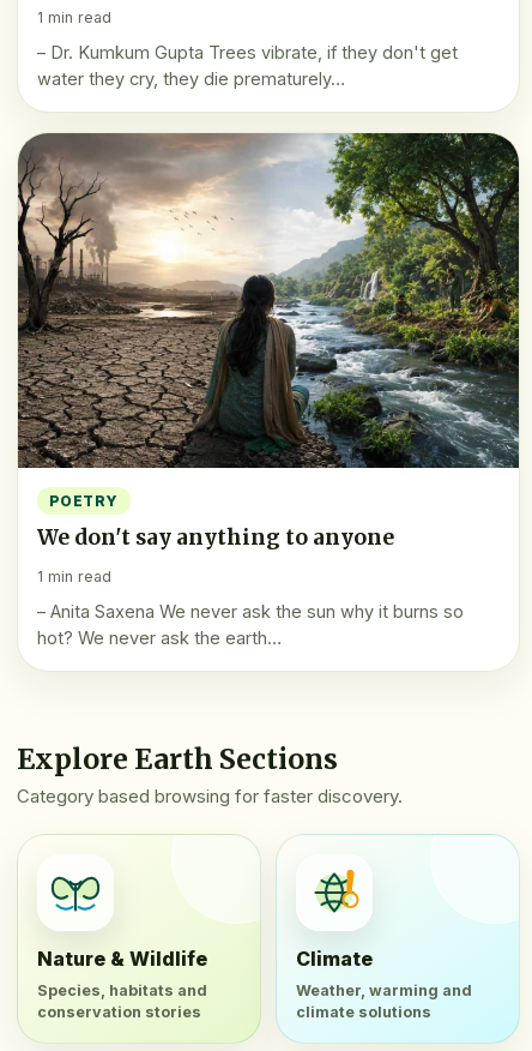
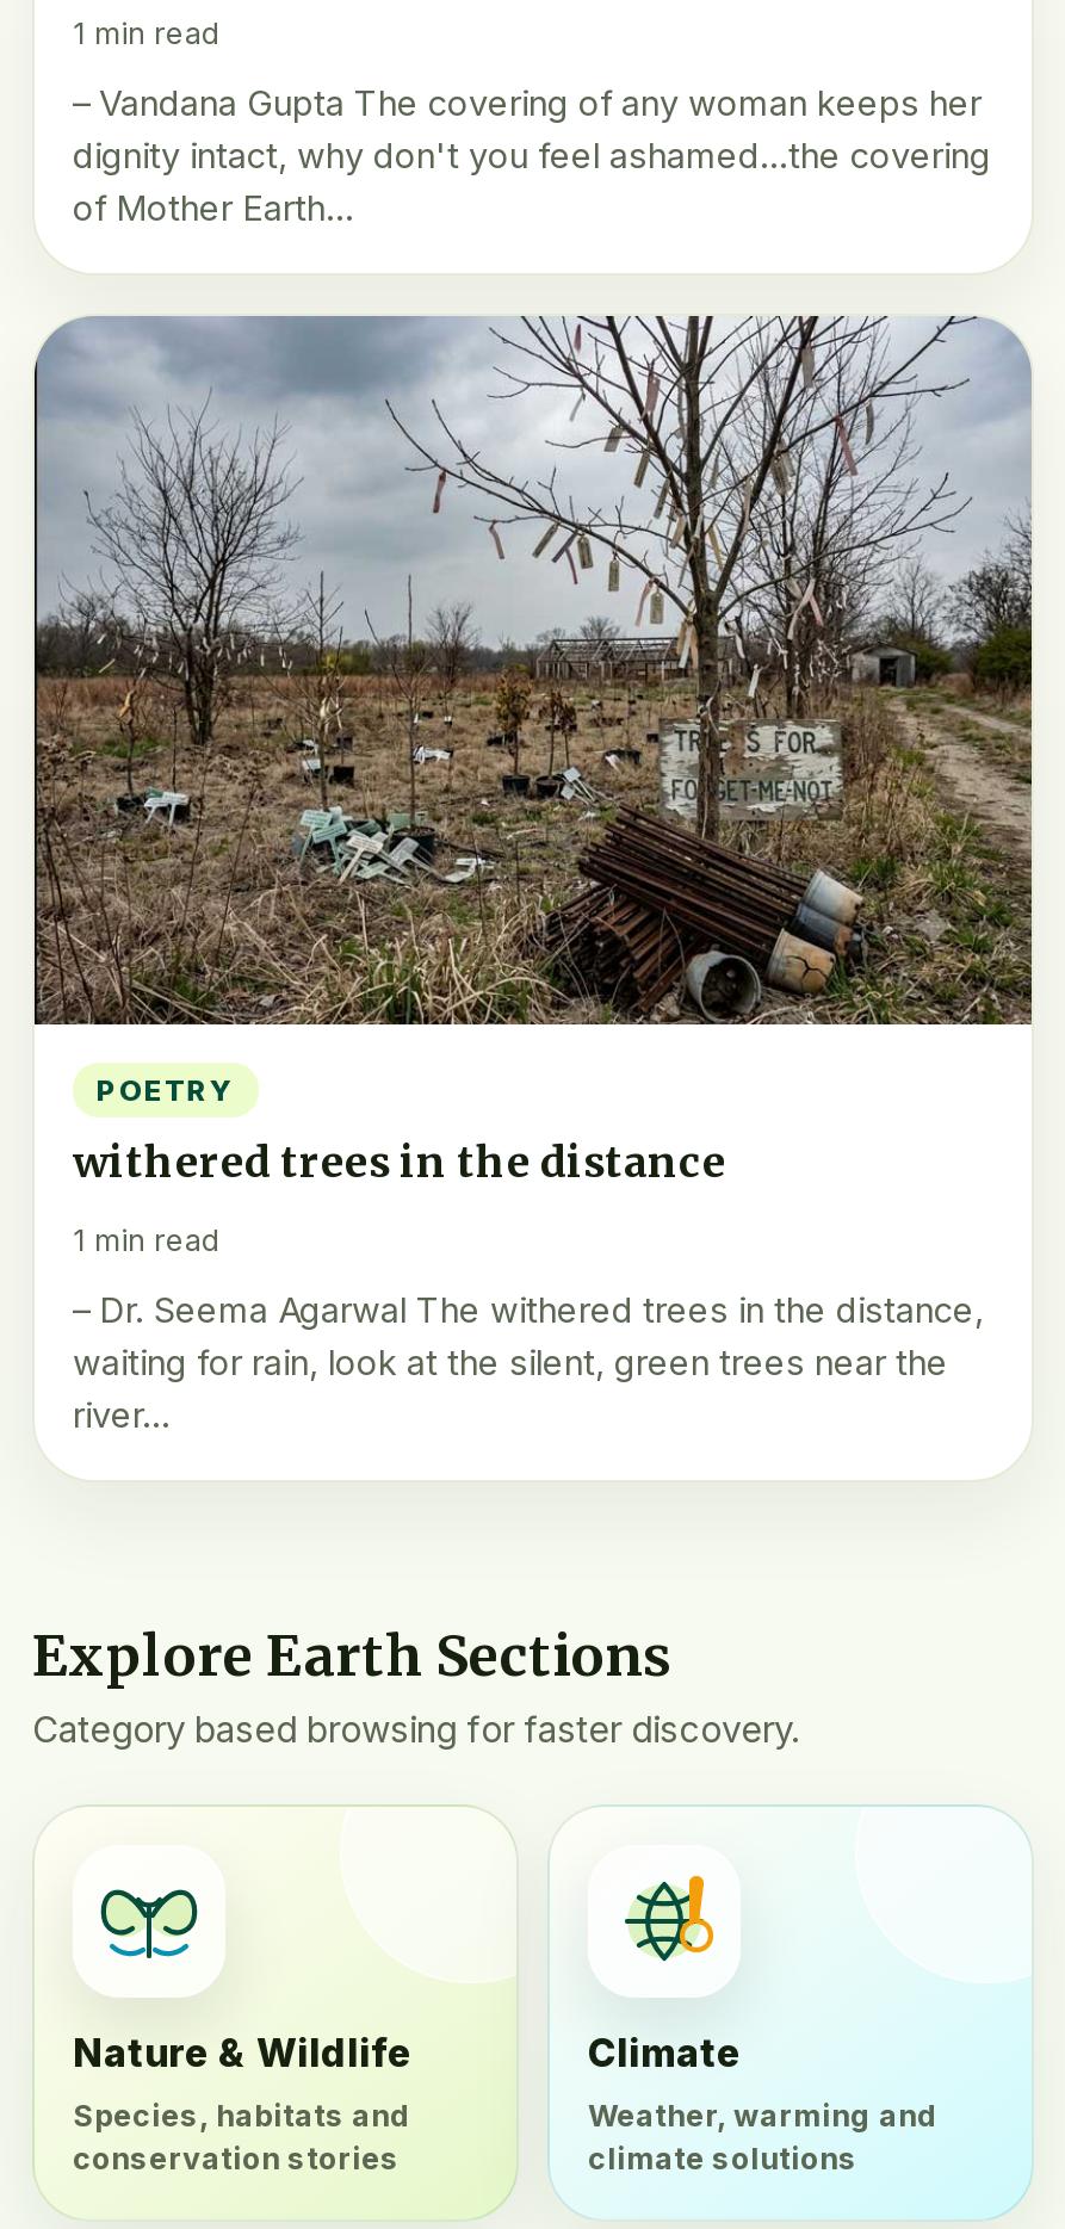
[37,42,458,89] – Dr. Kumkum Gupta Trees vibrate, if they don't get | water they cry, they die prematurely… -> [73,83,991,229] – Vandana Gupta The covering of any woman keeps her | dignity intact, why don't you feel ashamed…the covering | of Mother Earth…
[18,131,520,469] [image] -> [35,314,1032,1027] [image]
[37,524,394,551] We don't say anything to anyone -> [73,1137,726,1189] withered trees in the distance
[37,601,464,648] – Anita Saxena We never ask the sun why it burns so | hot? We never ask the earth… -> [73,1289,984,1435] – Dr. Seema Agarwal The withered trees in the distance, | waiting for rain, look at the silent, green trees near the | river…

